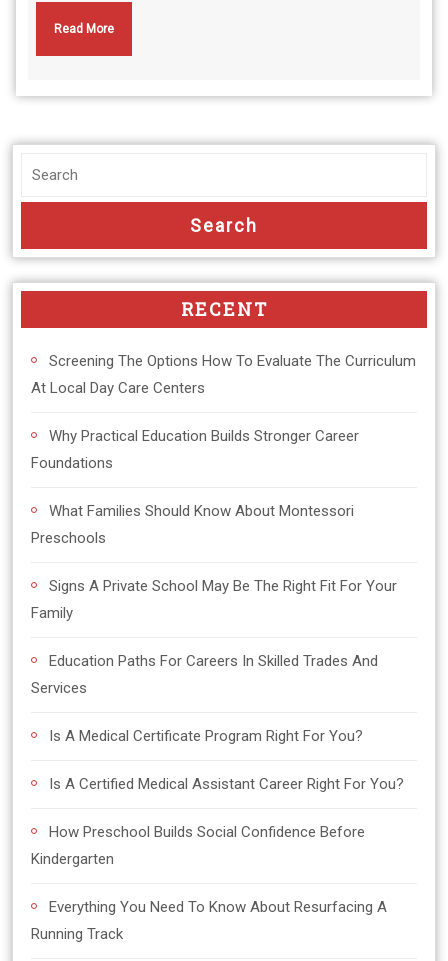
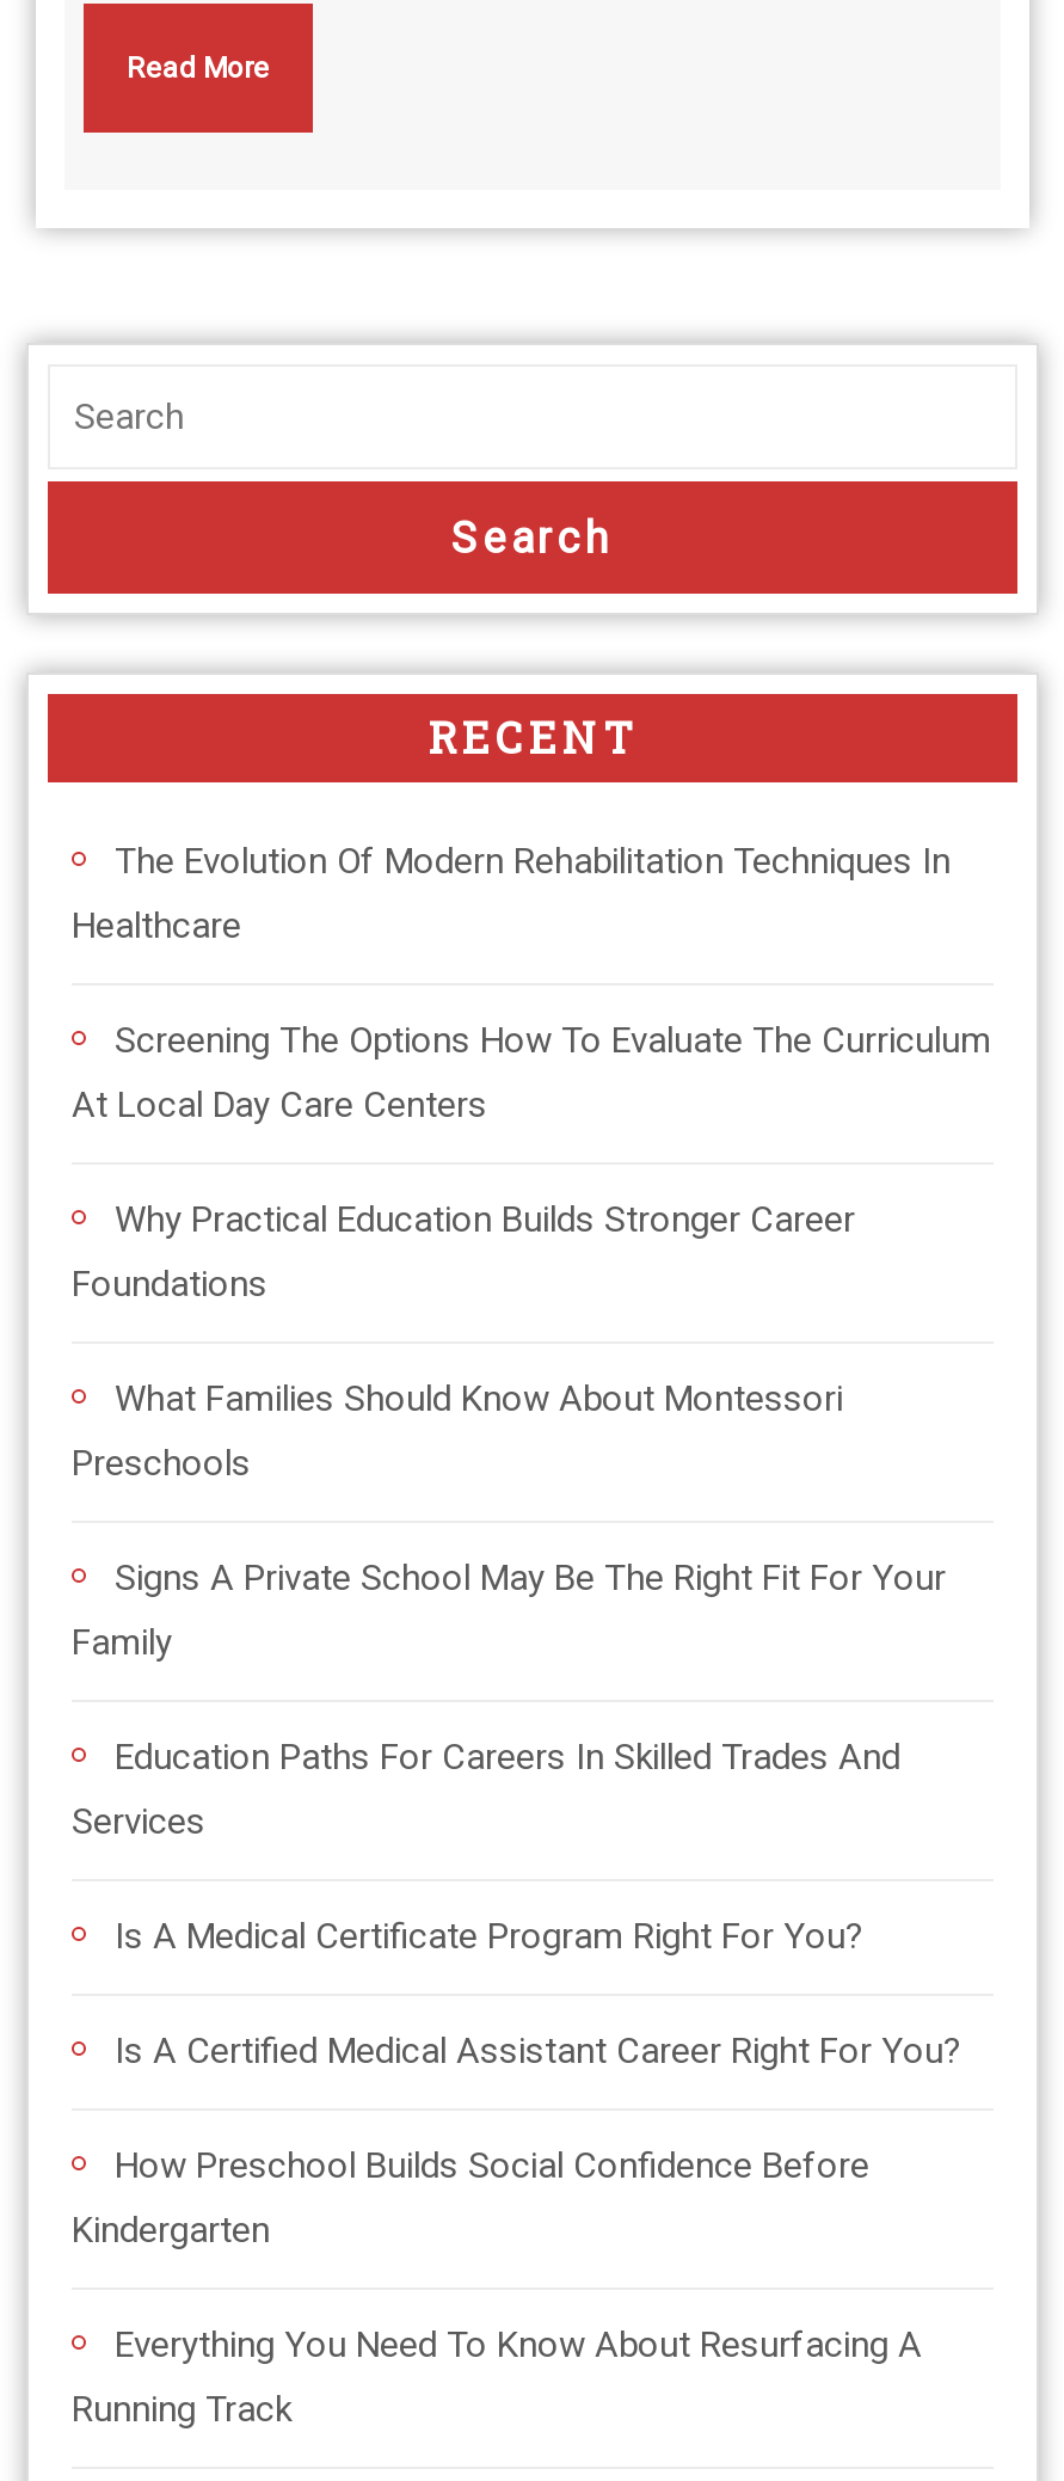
none -> [72,839,951,947] The Evolution Of Modern Rehabilitation Techniques In | Healthcare

